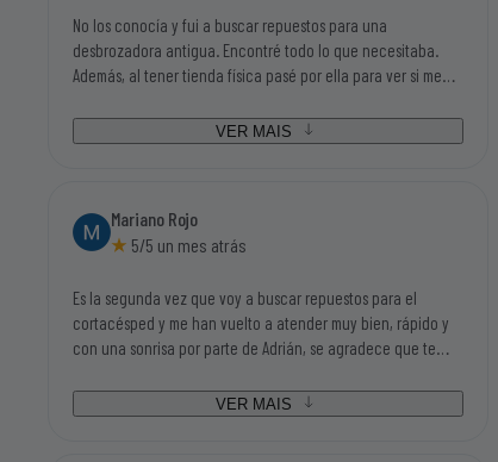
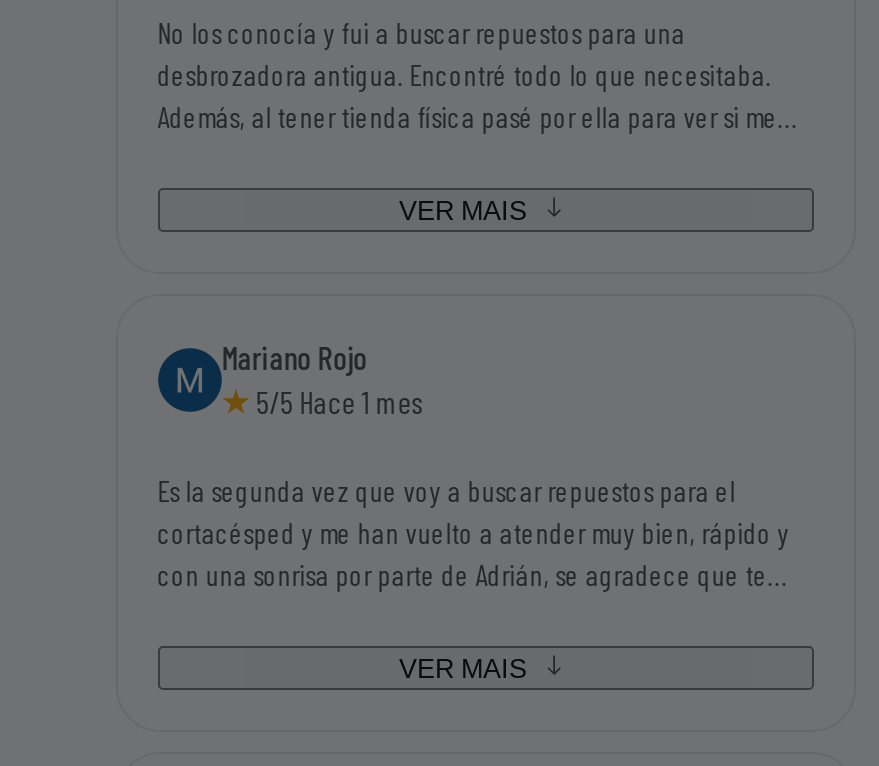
[127,233,246,256] 5/5 un mes atrás -> [250,382,426,420] 5/5 Hace 1 mes

